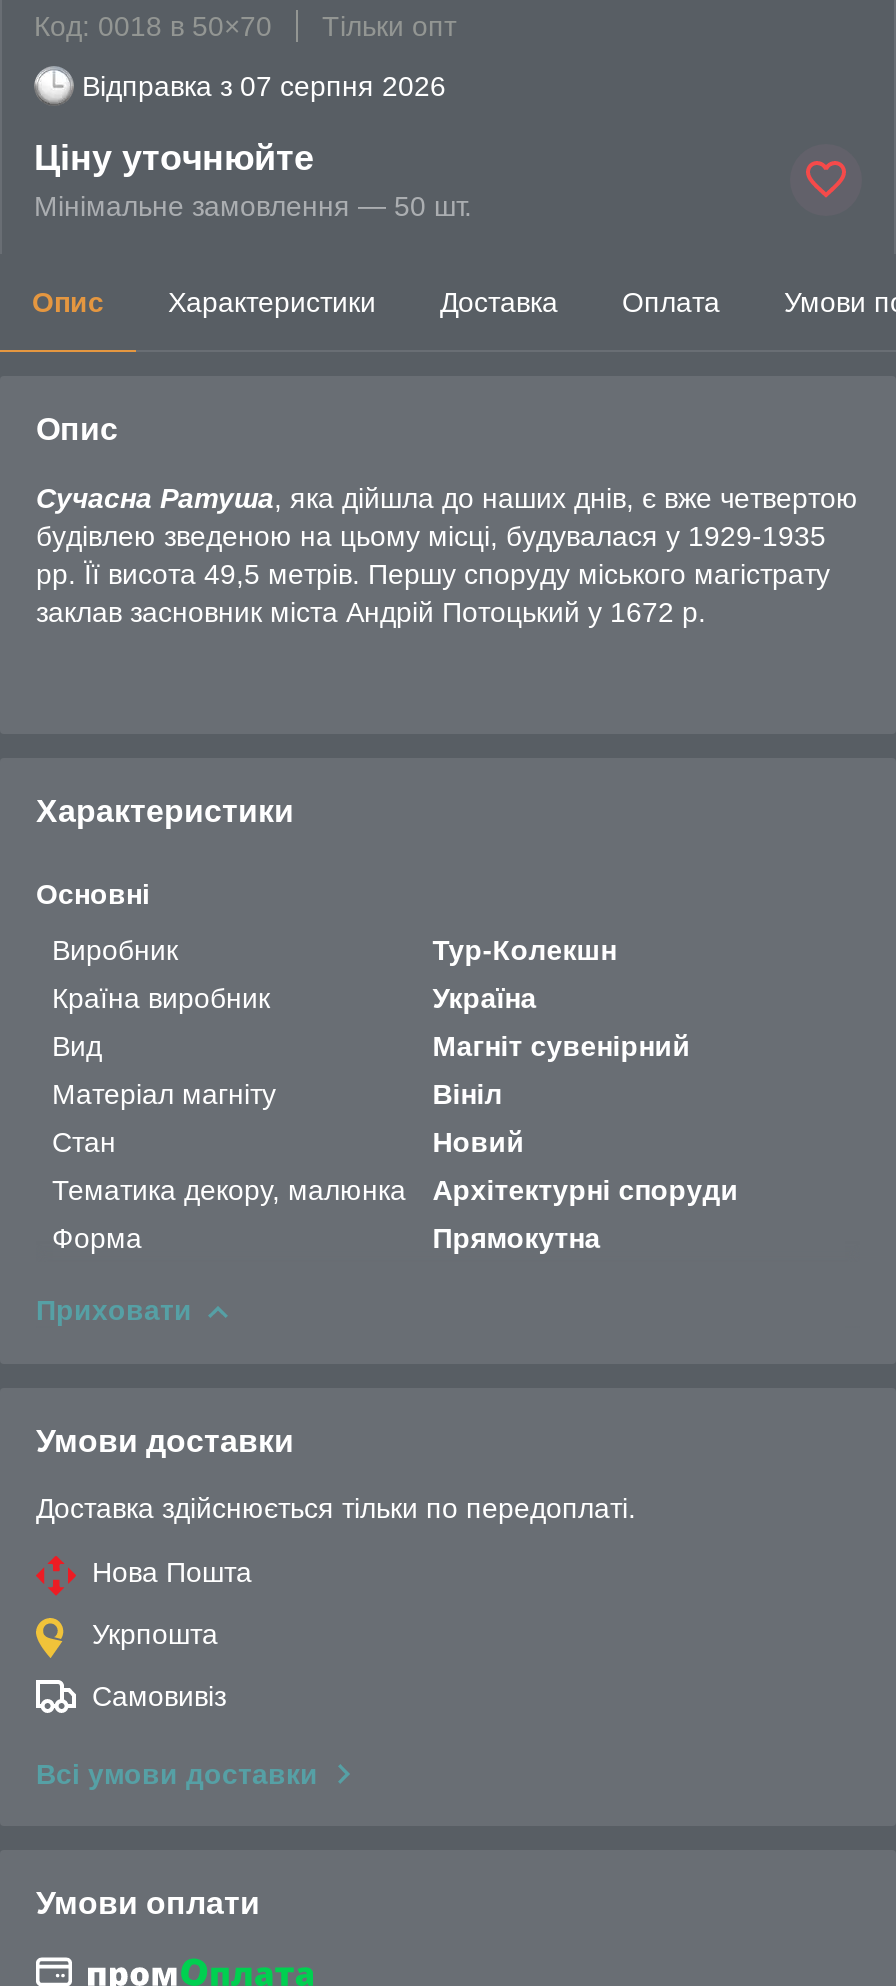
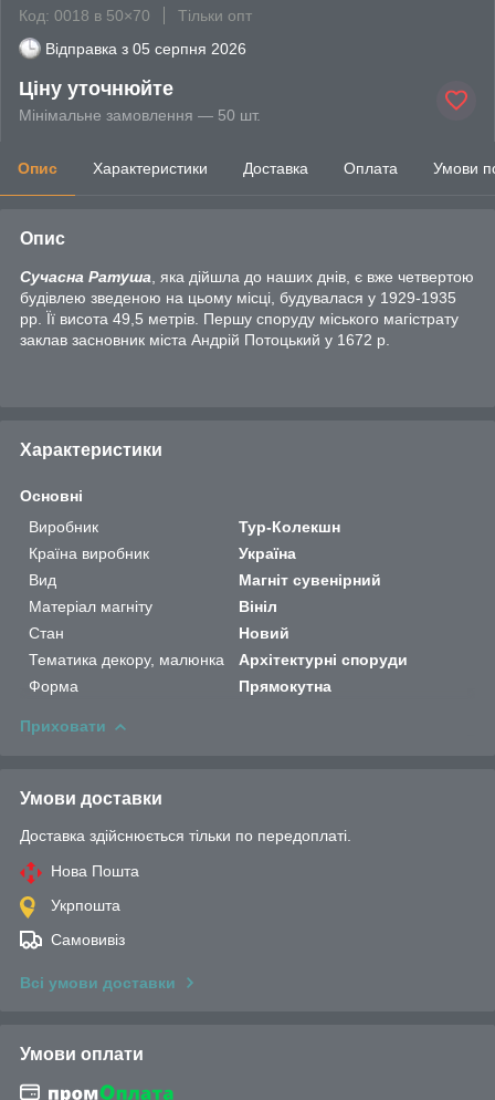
[82,70,446,102] Відправка з 07 серпня 2026 -> [45,40,246,57] Відправка з 05 серпня 2026

